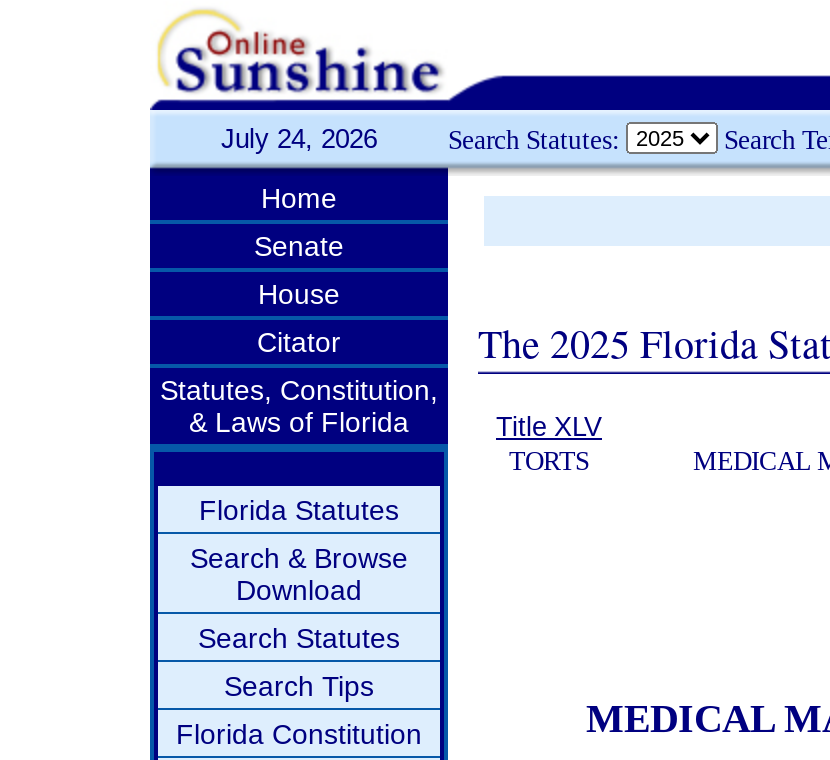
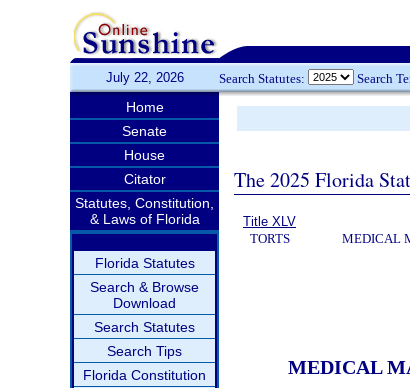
[221,124,377,154] July 24, 2026 -> [105,70,183,85] July 22, 2026

